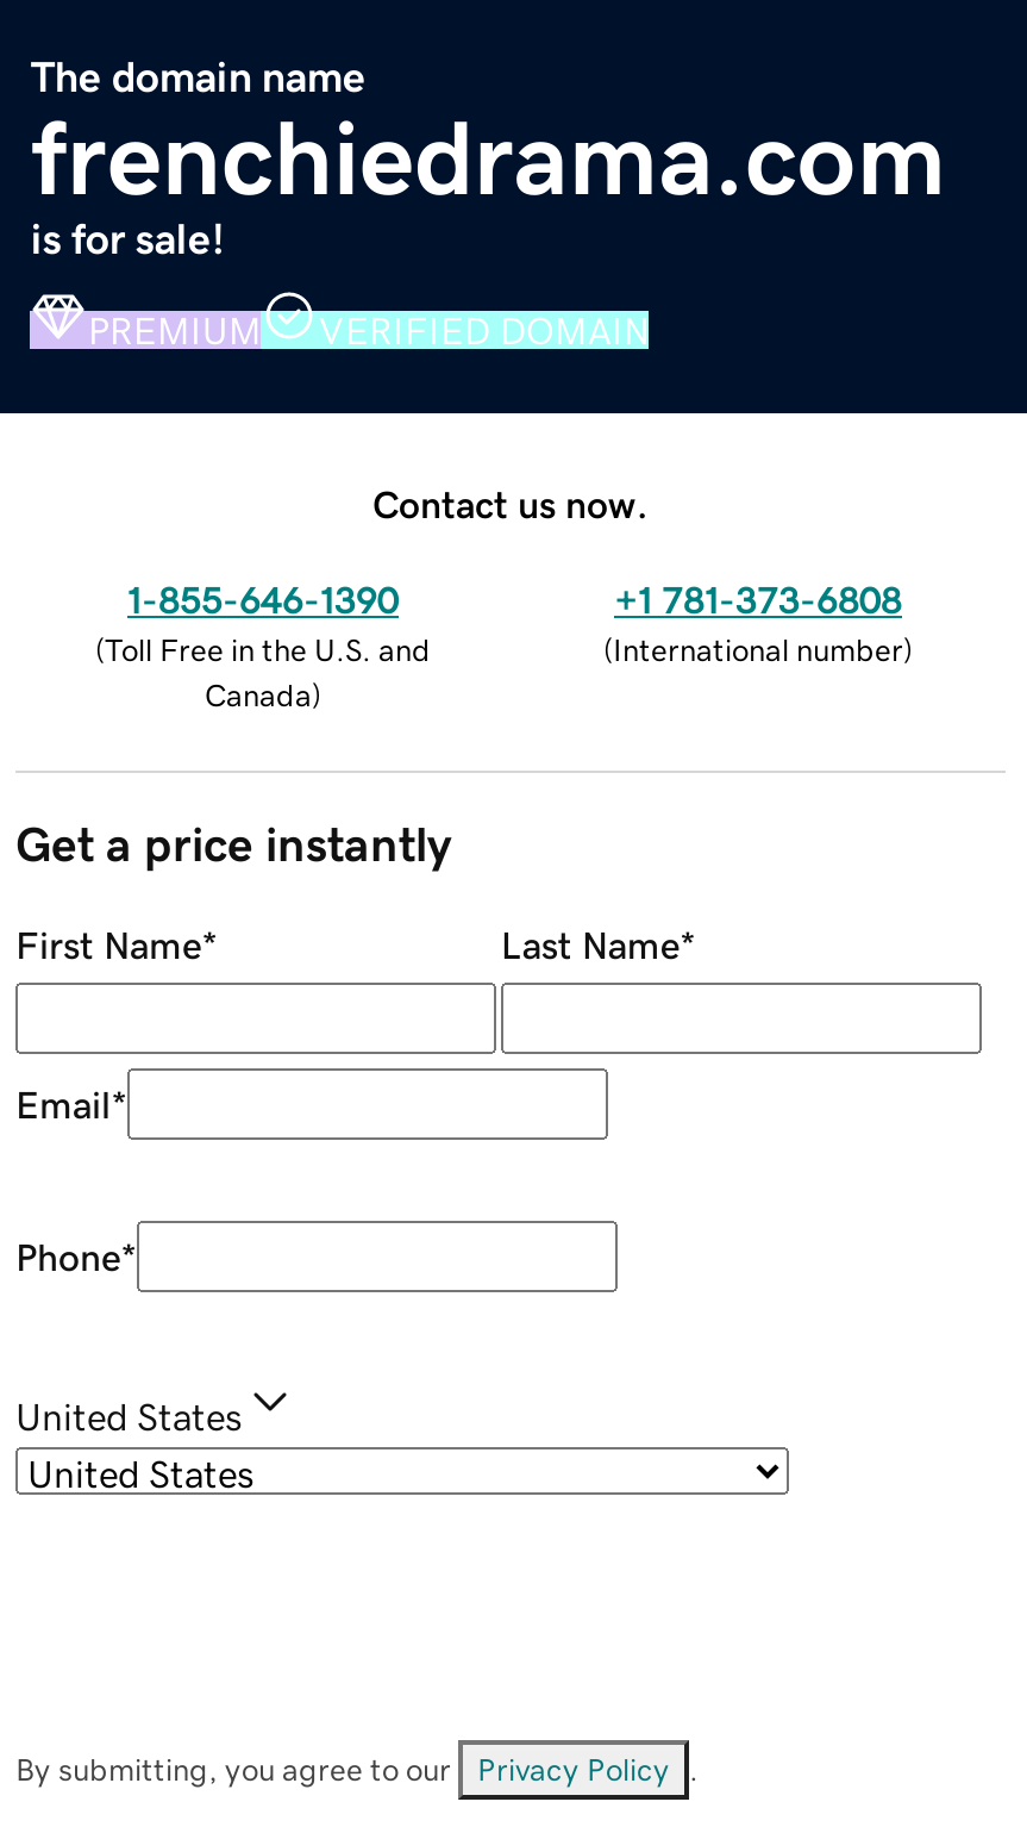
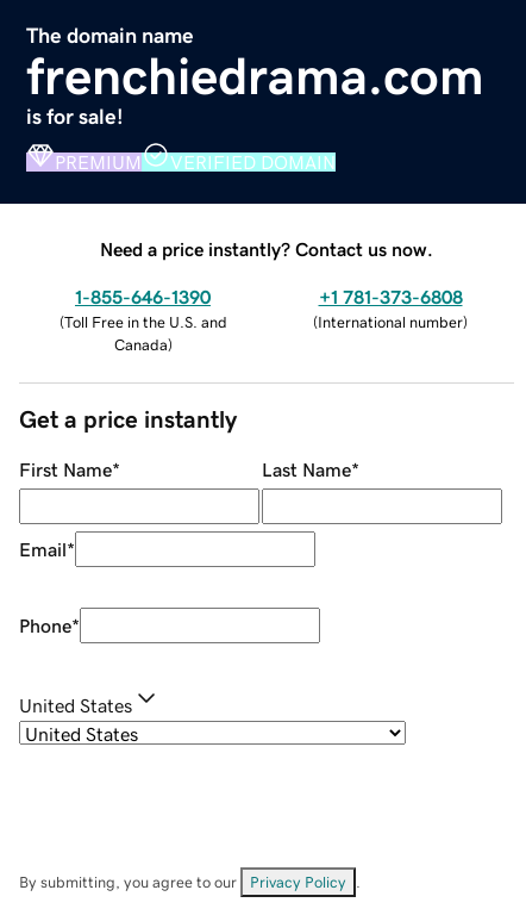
[372,484,649,522] Contact us now. -> [100,239,433,258] Need a price instantly? Contact us now.

